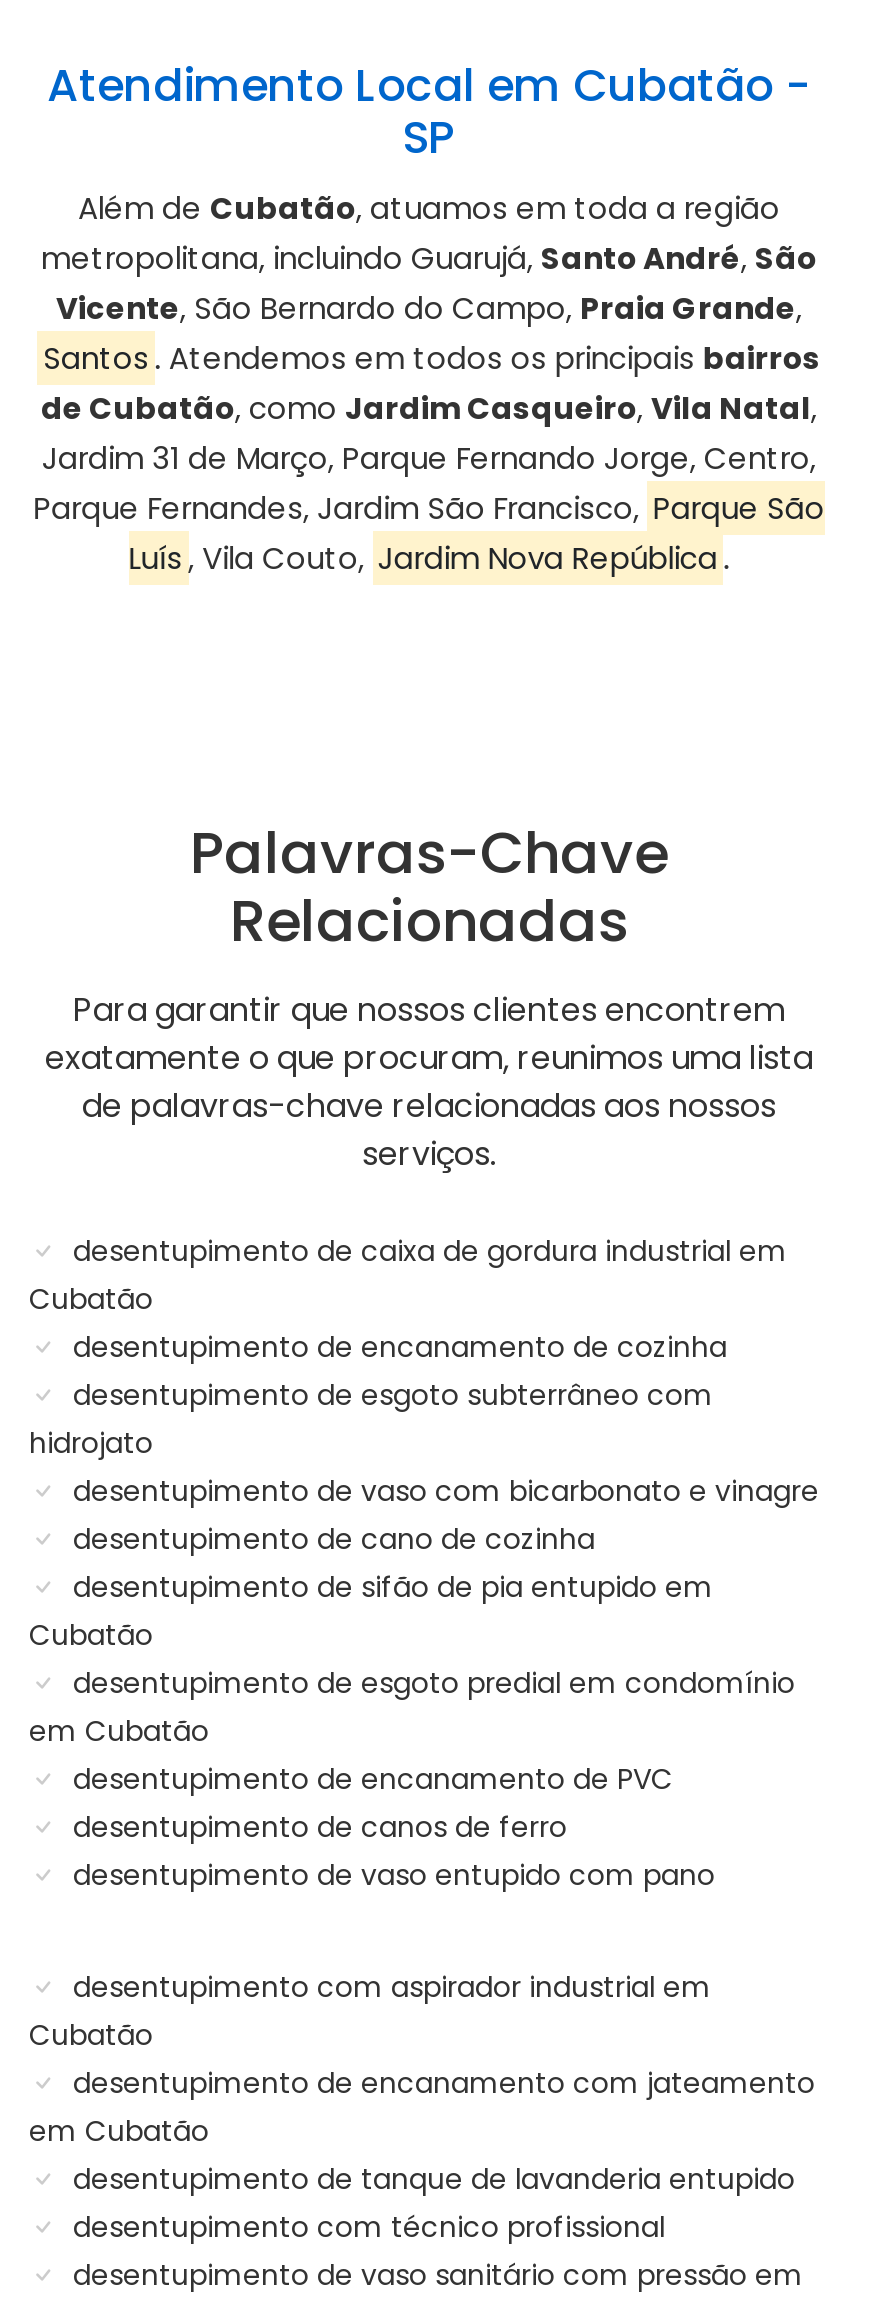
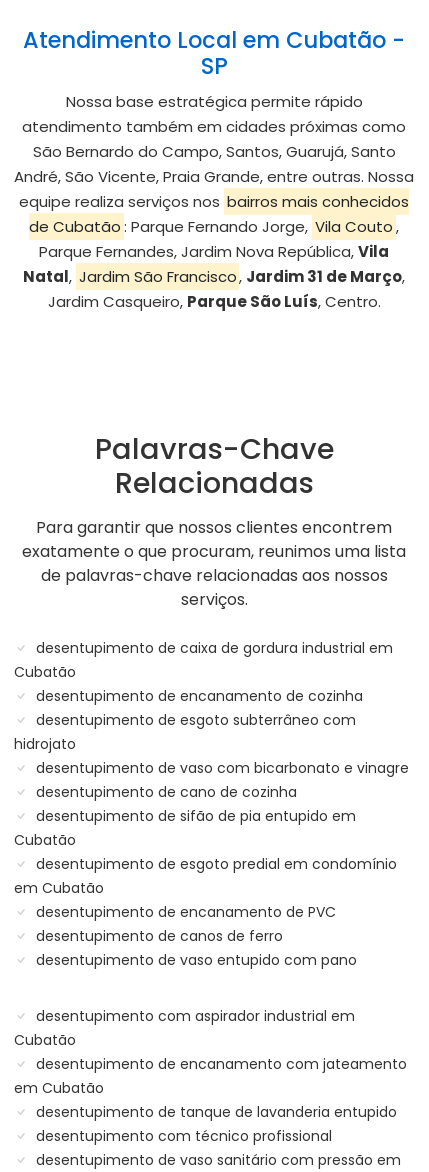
[33,187,825,579] Além de Cubatão, atuamos em toda a região | metropolitana, incluindo Guarujá, Santo André, São | Vicente, São Bernardo do Campo, Praia Grande, | Santos . Atendemos em todos os principais bairros | de Cubatão, como Jardim Casqueiro, Vila Natal, | Jardim 31 de Março, Parque Fernando Jorge, Centro, | Parque Fernandes, Jardim São Francisco, Parque São | Luís , Vila Couto, Jardim Nova República . -> [14,91,414,312] Nossa base estratégica permite rápido | atendimento também em cidades próximas como | São Bernardo do Campo, Santos, Guarujá, Santo | André, São Vicente, Praia Grande, entre outras. Nossa | equipe realiza serviços nos bairros mais conhecidos | de Cubatão : Parque Fernando Jorge, Vila Couto , | Parque Fernandes, Jardim Nova República, Vila | Natal, Jardim São Francisco , Jardim 31 de Março, | Jardim Casqueiro, Parque São Luís, Centro.

